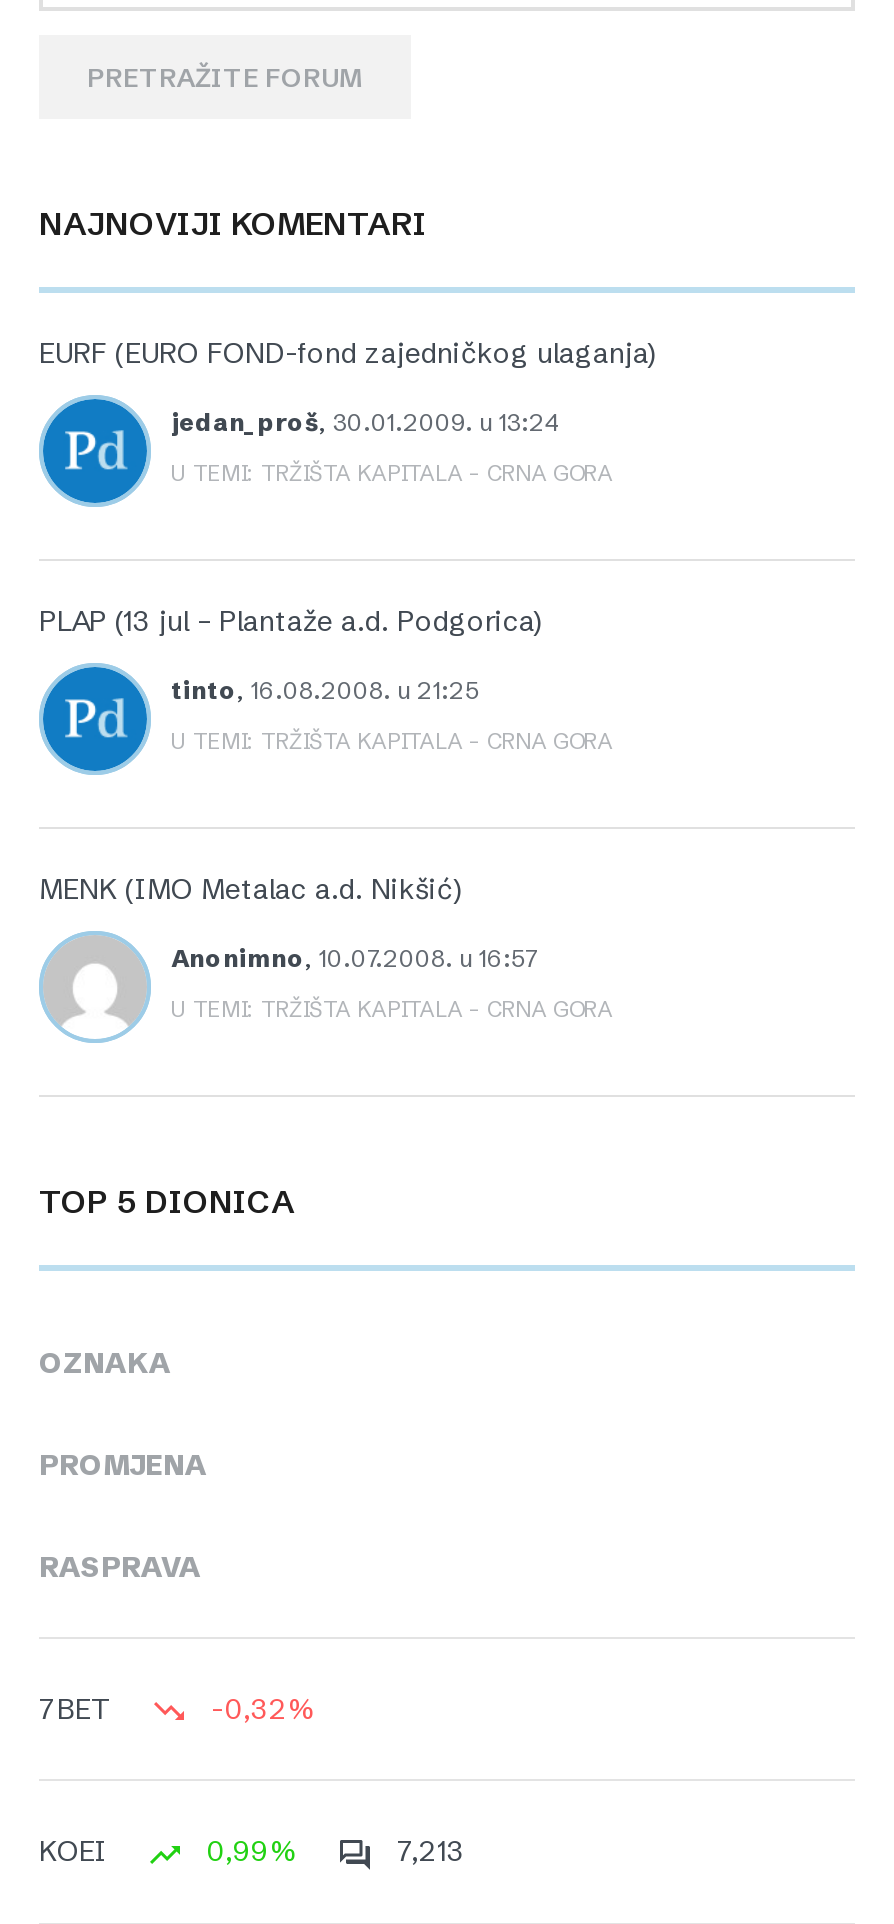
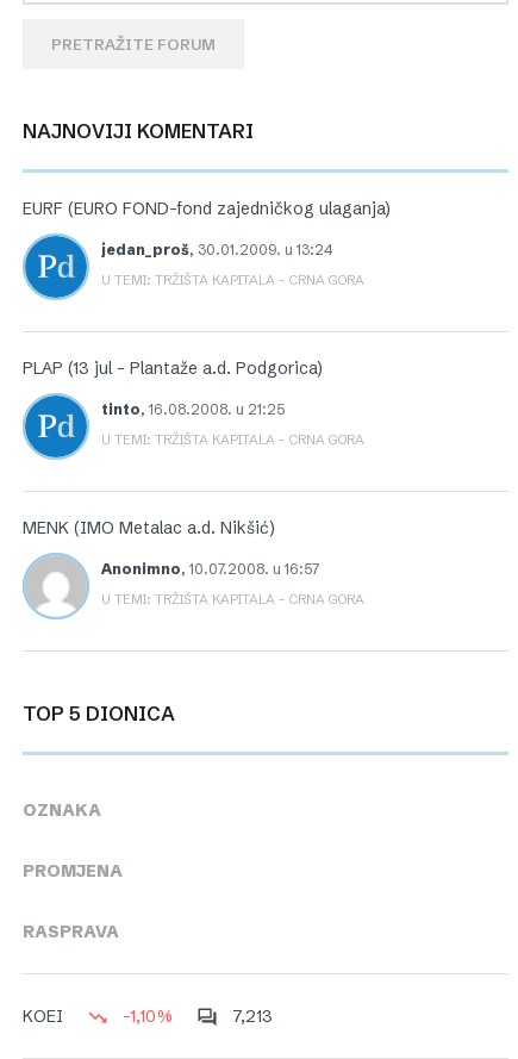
[39,1691,315,1727] 7BET | -0,32% -> none
[199,1834,297,1870] 0,99% -> [118,1005,173,1027] -1,10%

